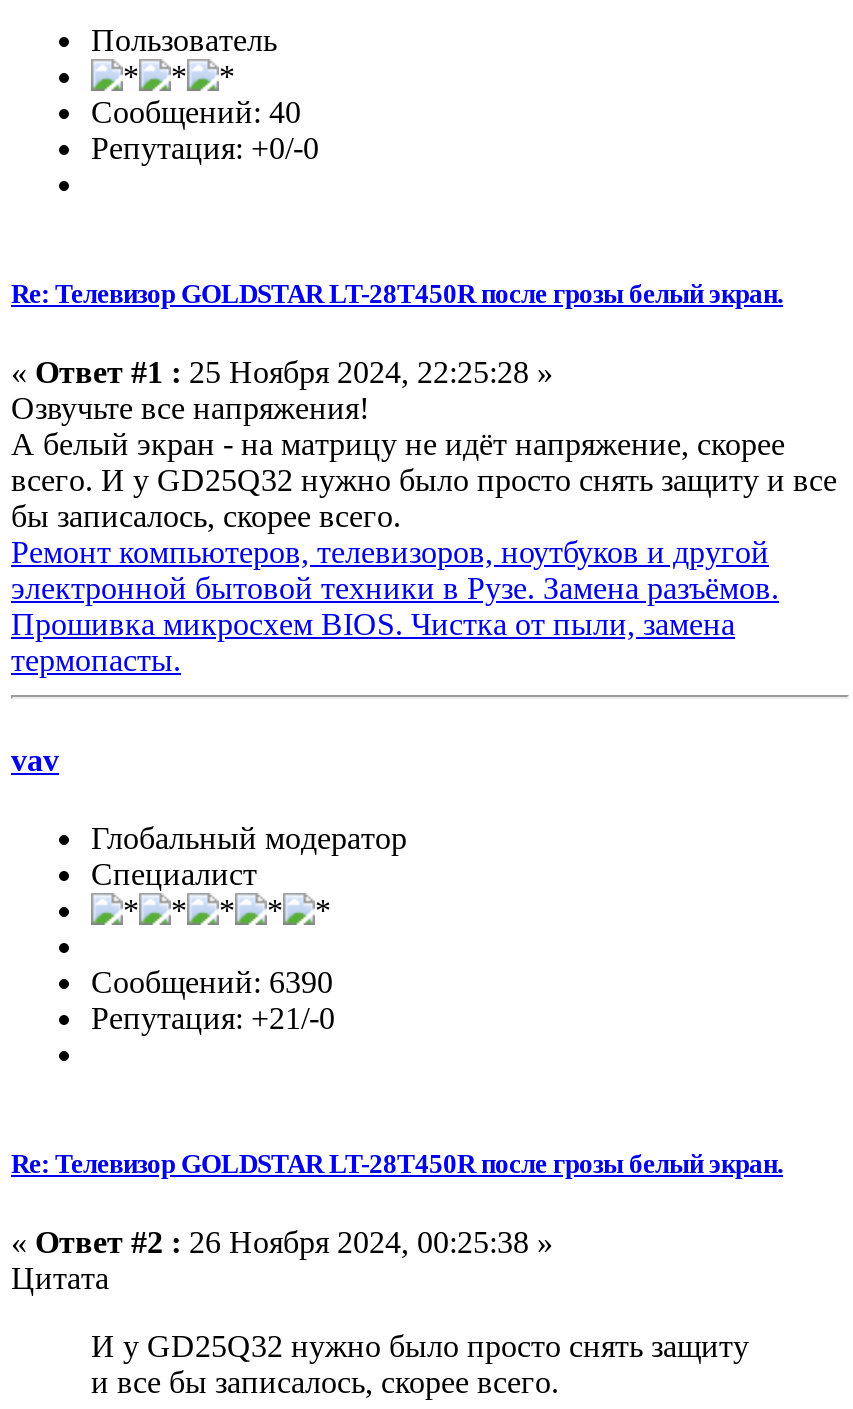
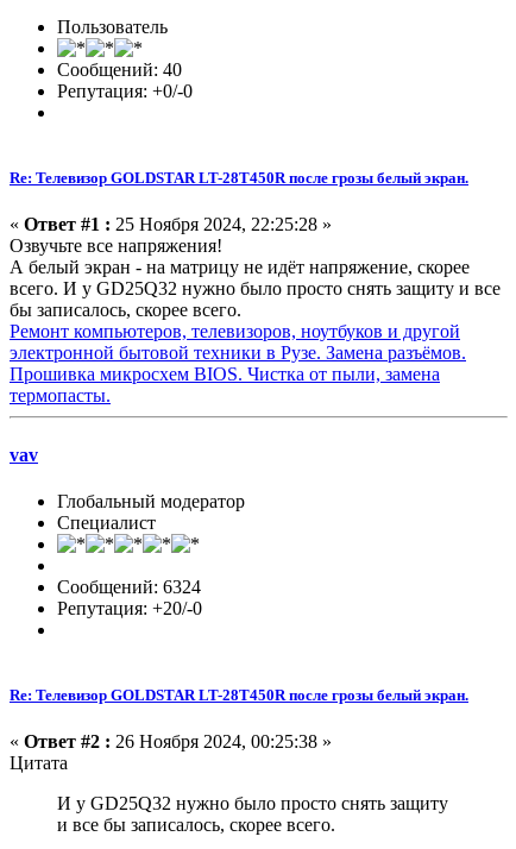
[91,965,333,999] Сообщений: 6390 -> [57,577,201,597] Сообщений: 6324
[91,1001,335,1035] Репутация: +21/-0 -> [57,598,202,618] Репутация: +20/-0

